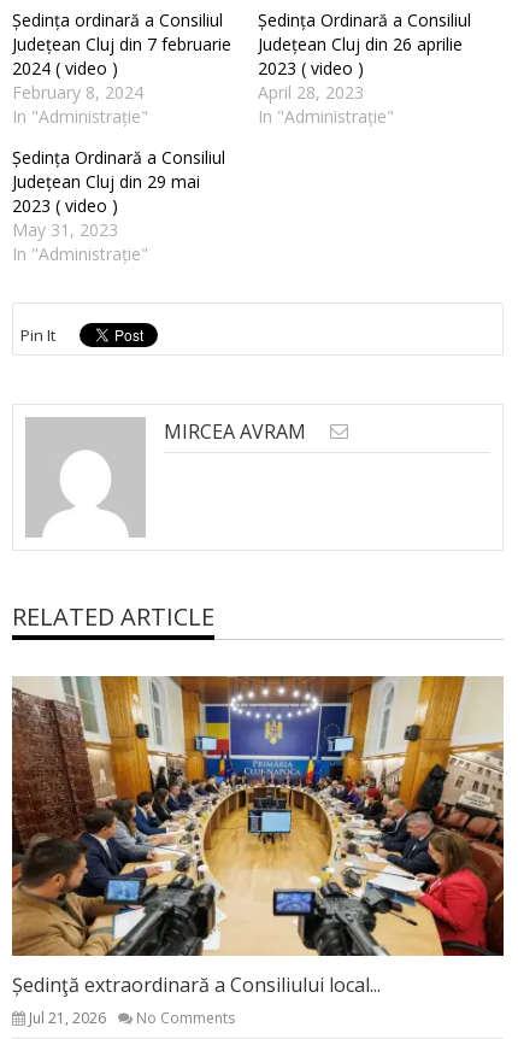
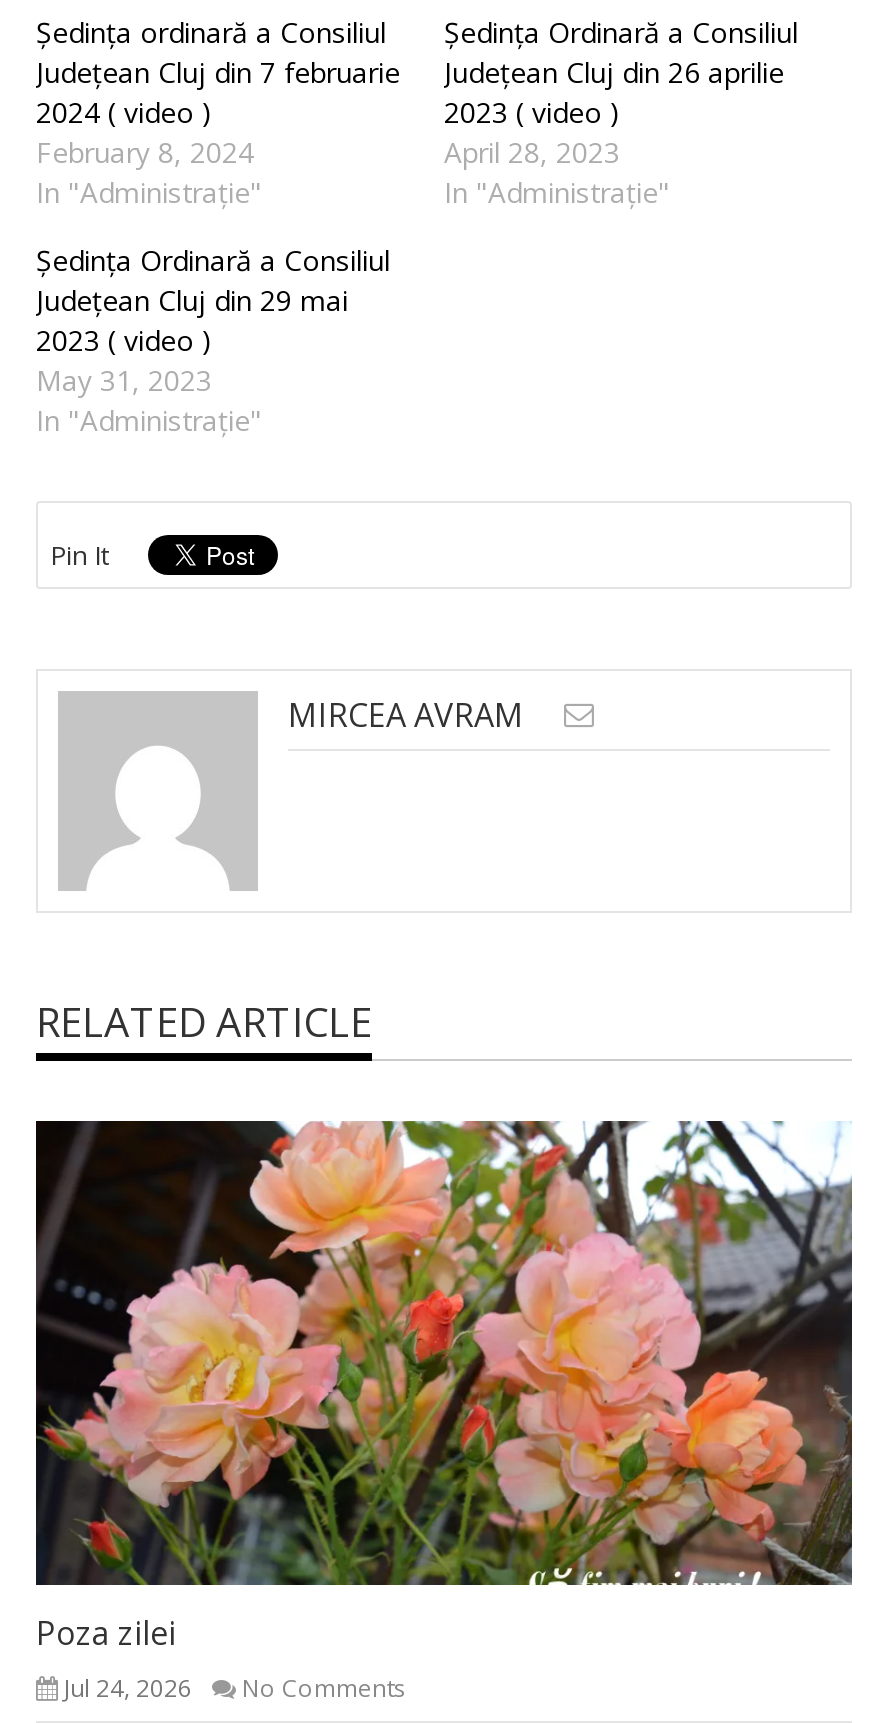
[11,675,505,1028] [image] | Ședinţă extraordinară a Consiliului local... | Jul 21, 2026 -> [34,1119,854,1705] [image] | Poza zilei | Jul 24, 2026

